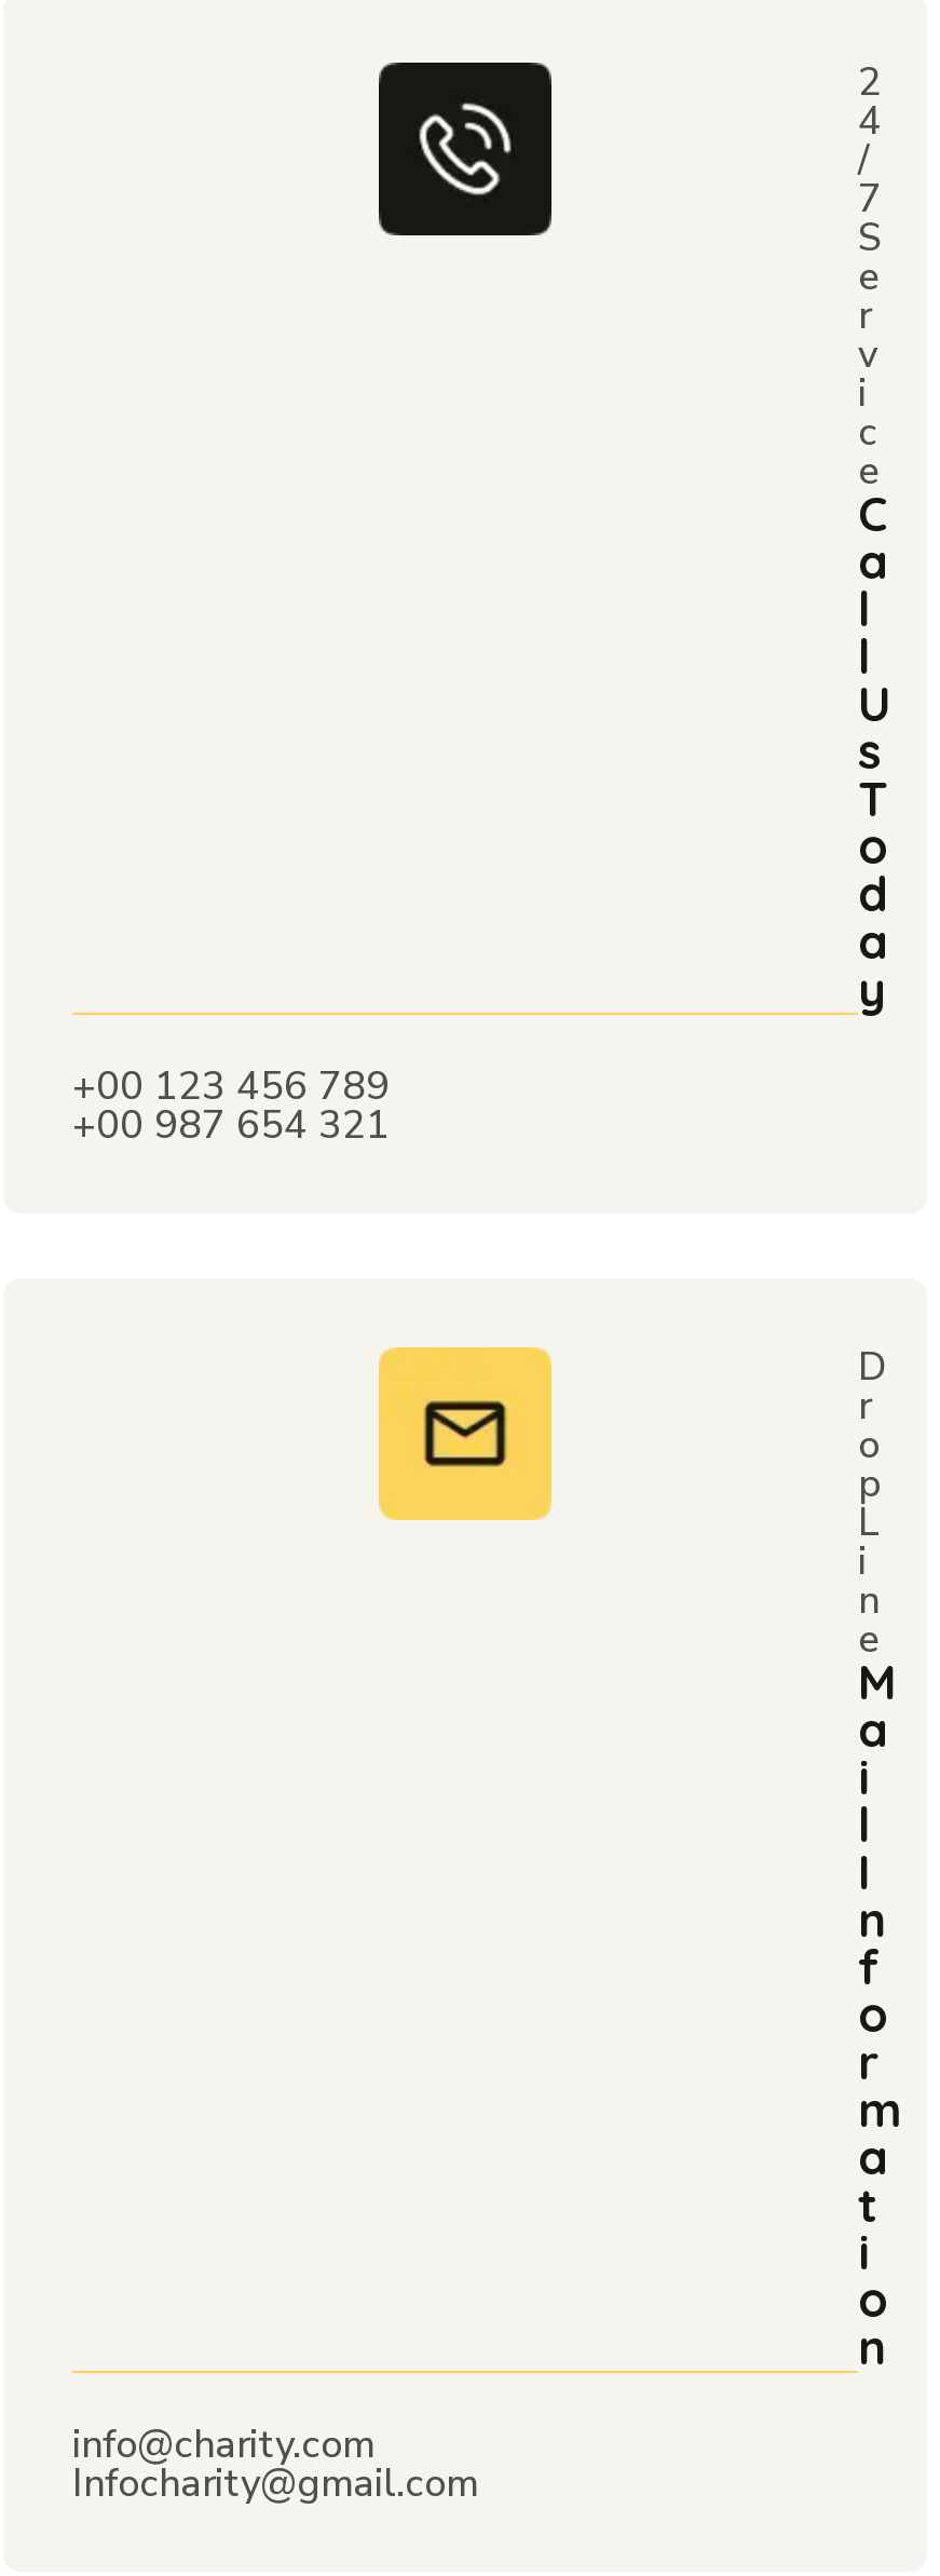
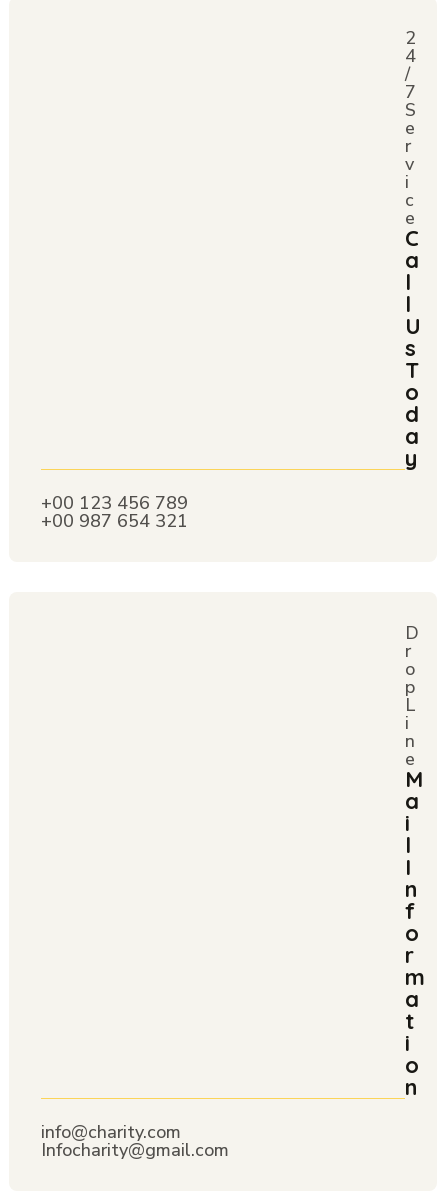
[377,60,554,238] [image] -> none
[377,1345,554,1522] [image] -> none

